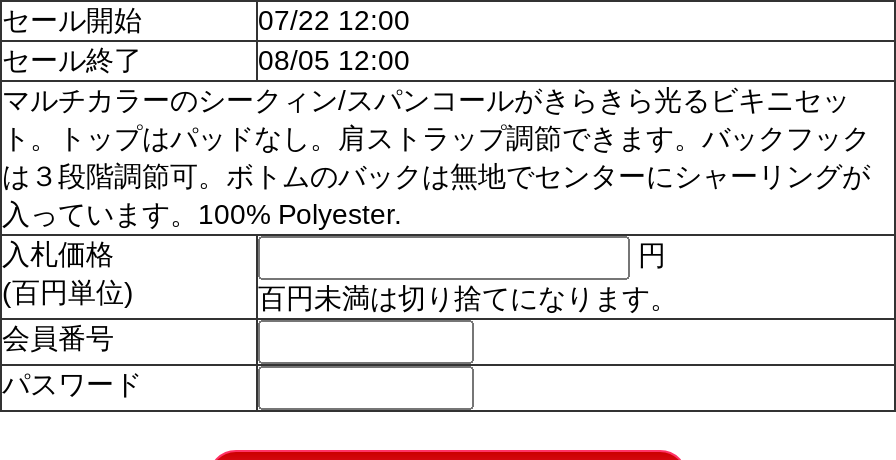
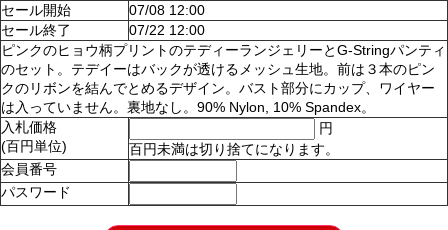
[258,4,410,36] 07/22 12:00 -> [129,2,205,18] 07/08 12:00
[2,44,870,230] 08/05 12:00 | マルチカラーのシークィン/スパンコールがきらきら光るビキニセッ | ト。トップはパッドなし。肩ストラップ調節できます。バックフック | は３段階調節可。ボトムのバックは無地でセンターにシャーリングが | 入っています。100% Polyester. -> [1,22,446,115] 07/22 12:00 | ピンクのヒョウ柄プリントのテディーランジェリーとG-Stringパンティ | のセット。テデイーはバックが透けるメッシュ生地。前は３本のピン | クのリボンを結んでとめるデザイン。バスト部分にカップ、ワイヤー | は入っていません。裏地なし。90% Nylon, 10% Spandex。

